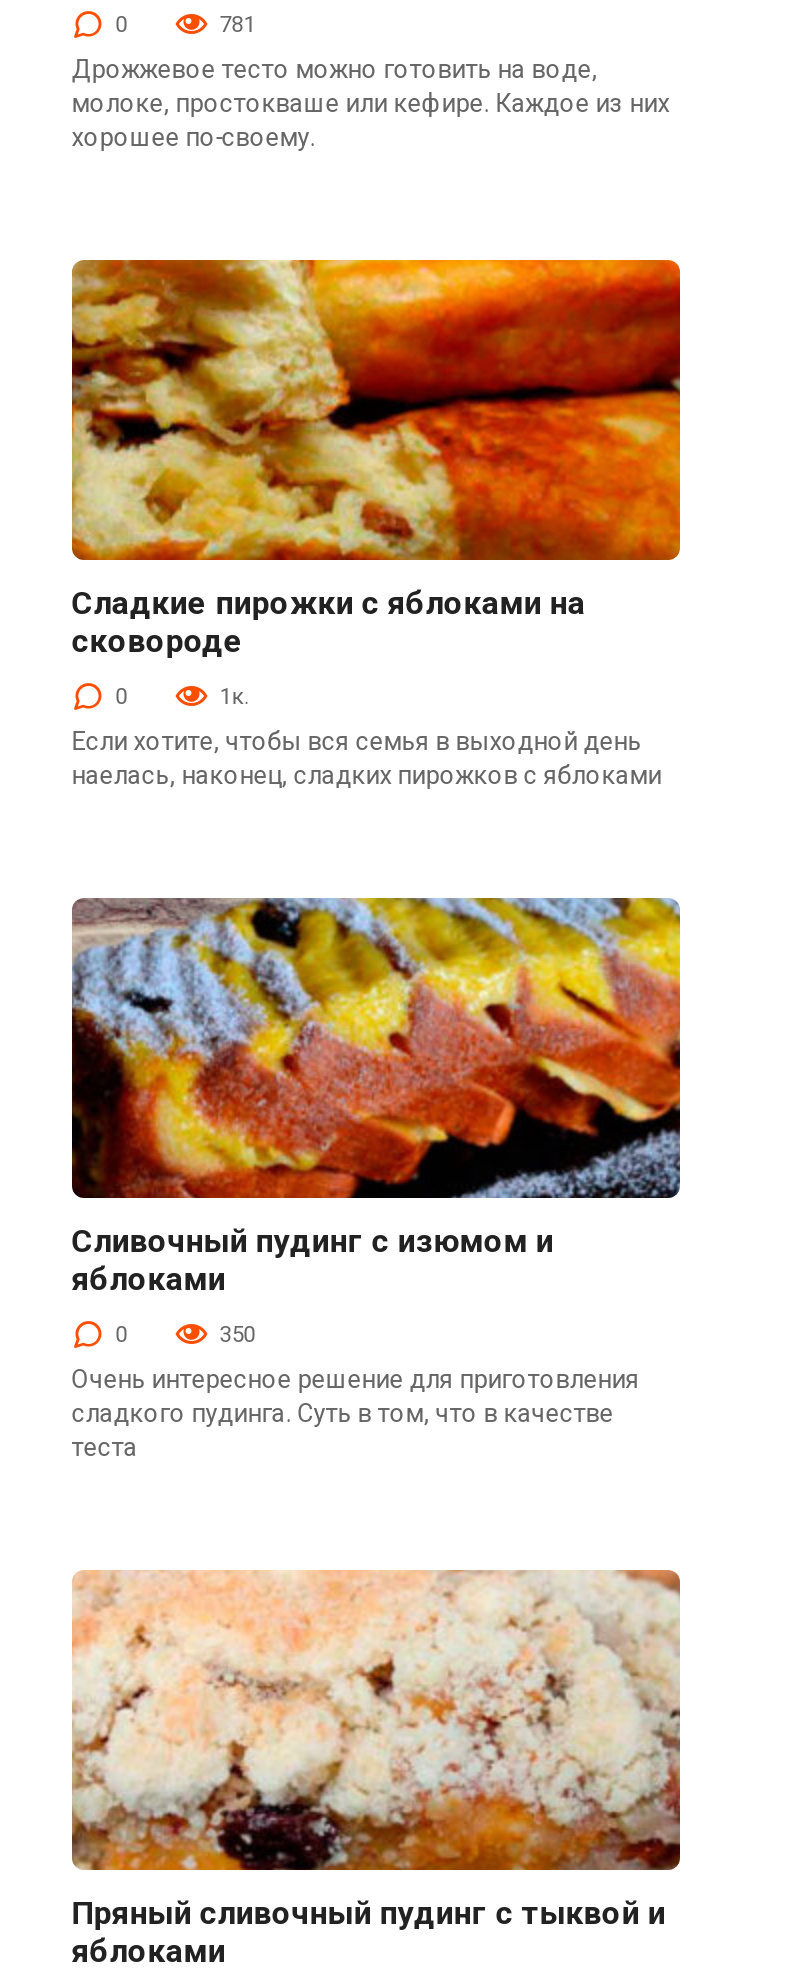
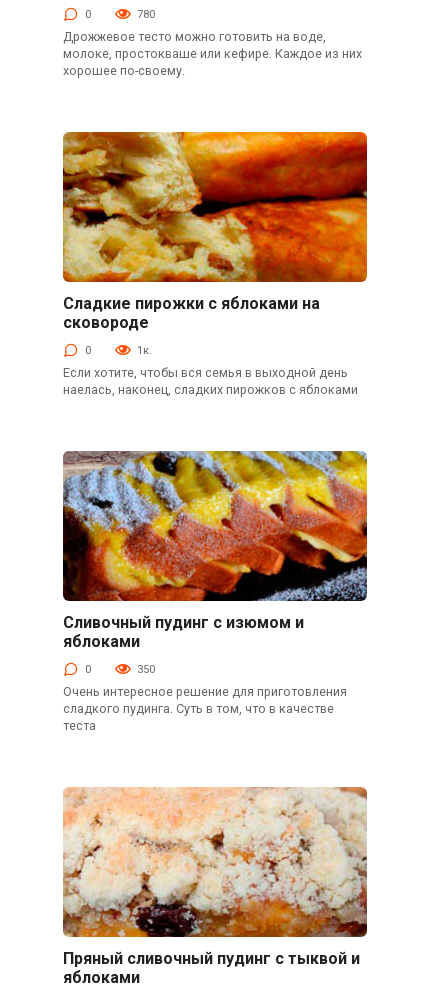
[220,11,256,37] 781 -> [137,8,155,21] 780

